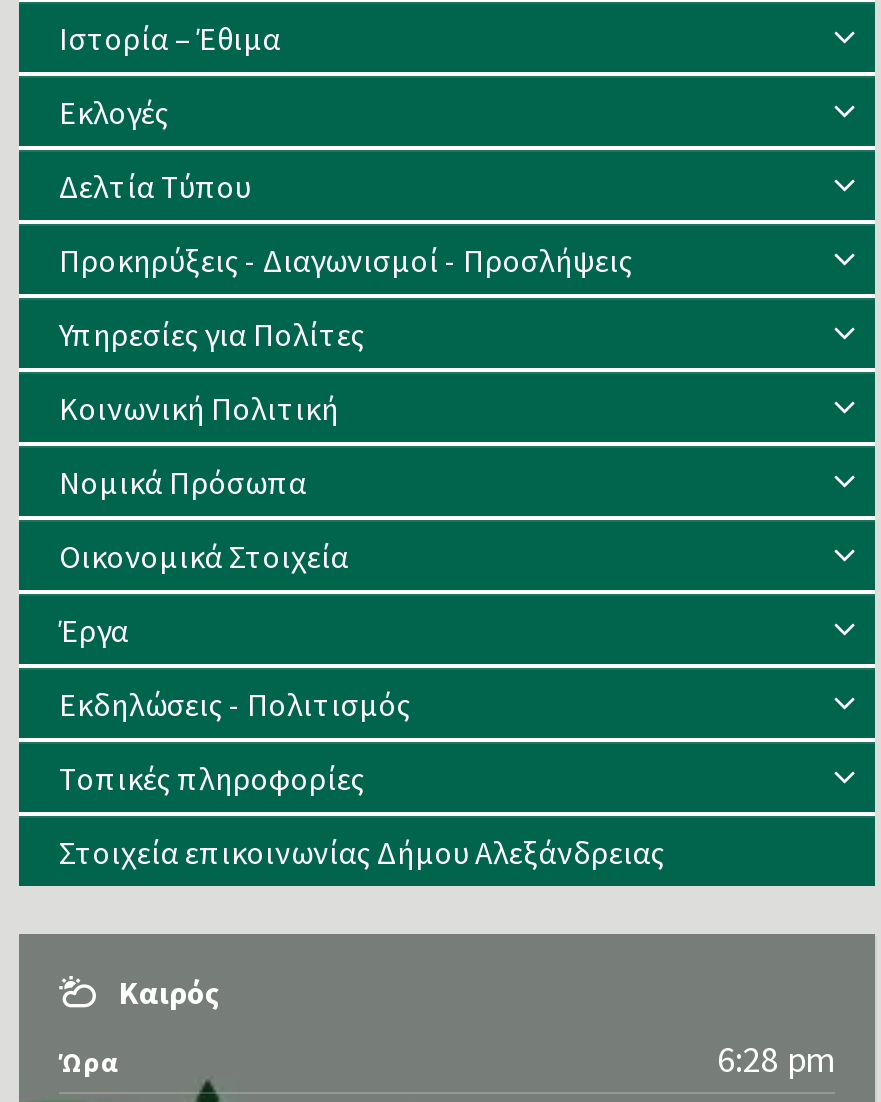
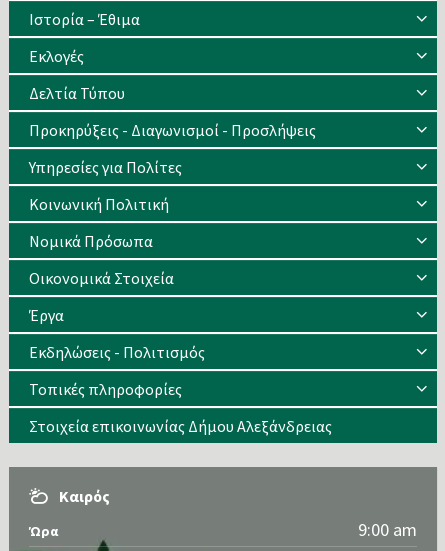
[717,1037,835,1083] 6:28 pm -> [358,518,417,541] 9:00 am

